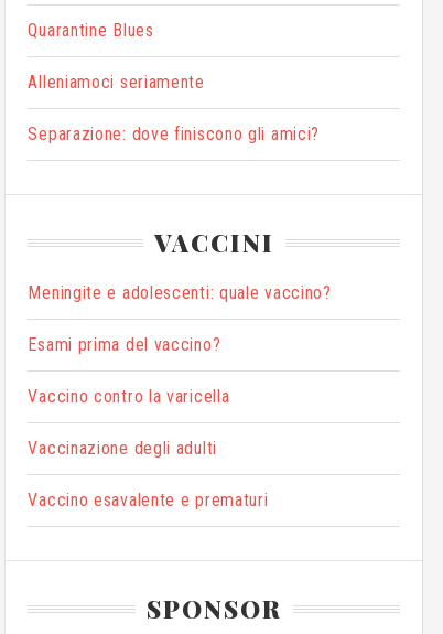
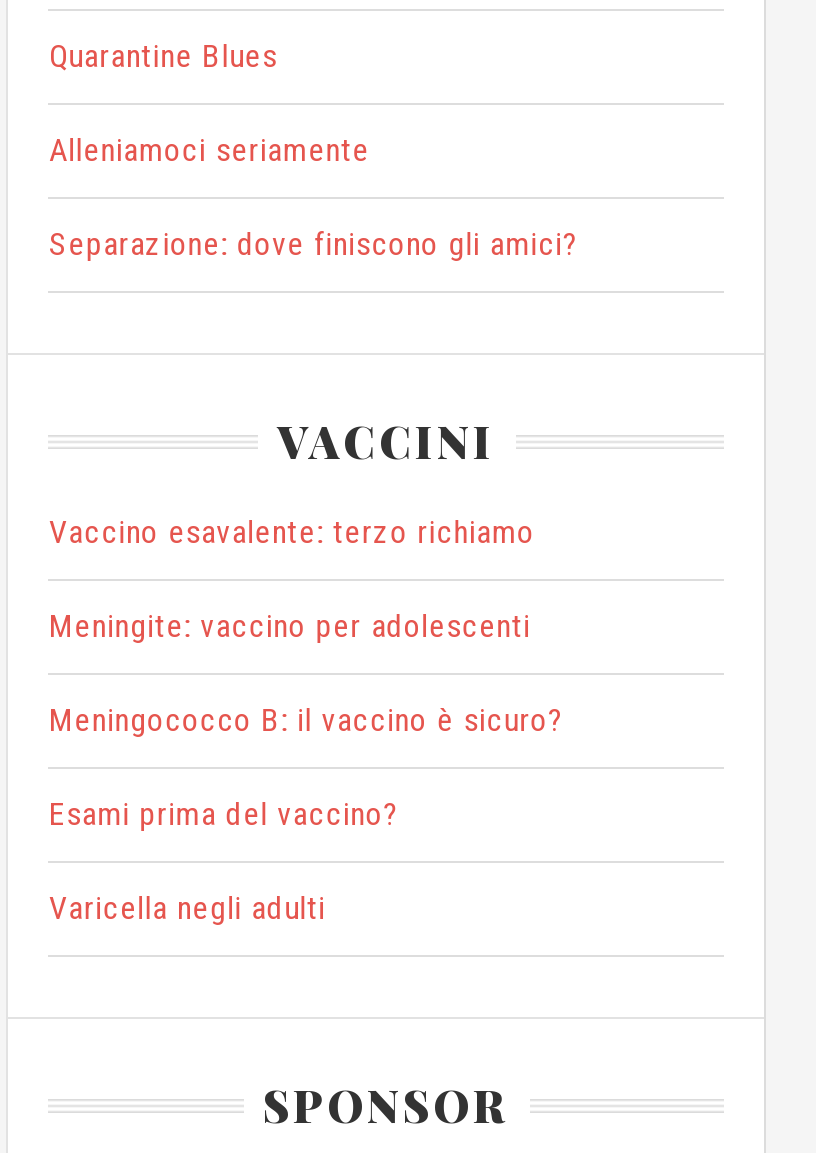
[28,282,331,303] Meningite e adolescenti: quale vaccino? -> [49,512,563,738] Vaccino esavalente: terzo richiamo | Meningite: vaccino per adolescenti | Meningococco B: il vaccino è sicuro?
moved [28,334,221,354] -> [49,794,399,832]: Esami prima del vaccino?
[28,385,268,510] Vaccino contro la varicella | Vaccinazione degli adulti | Vaccino esavalente e prematuri -> [49,888,326,926] Varicella negli adulti

